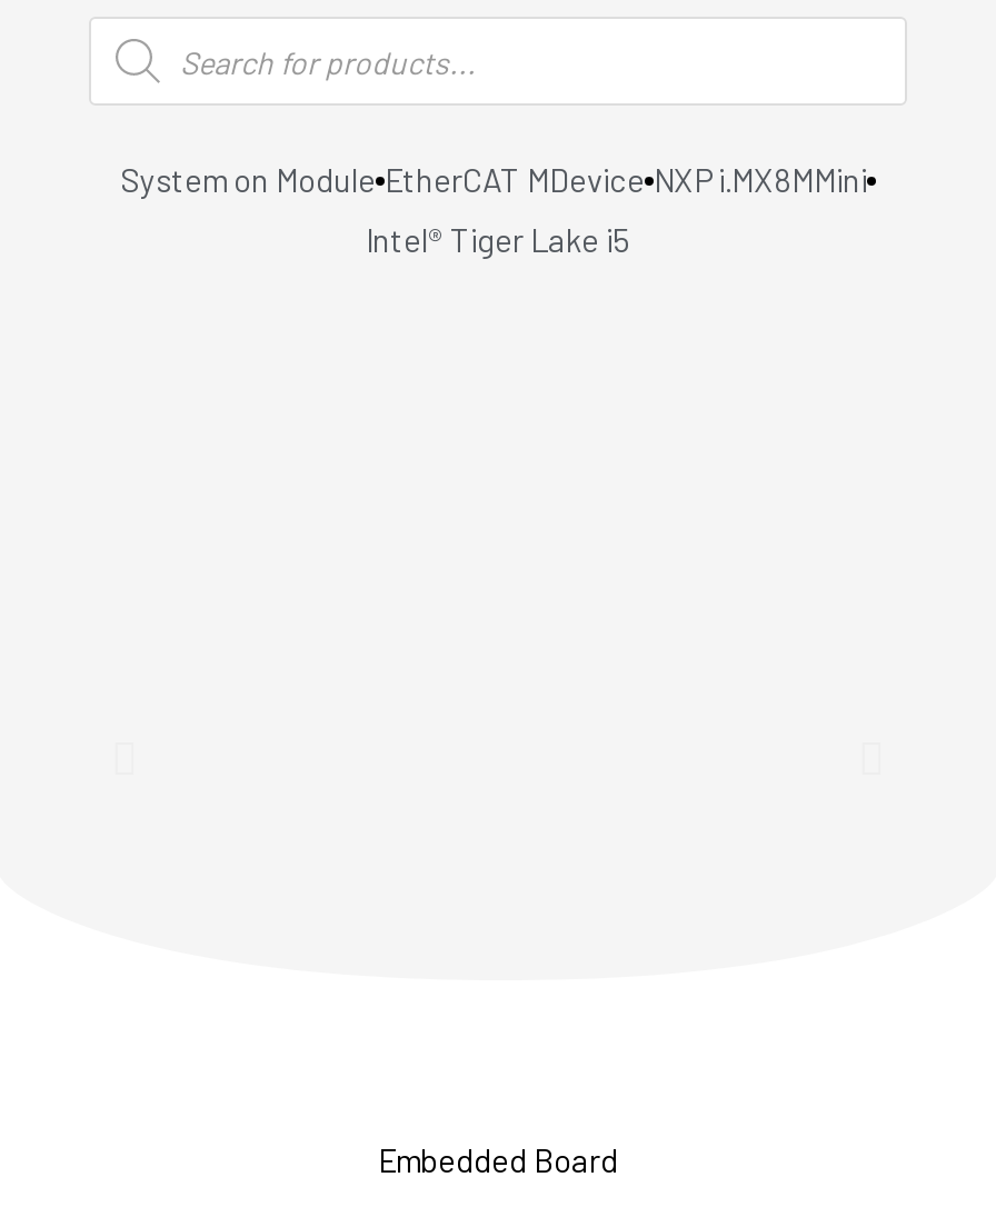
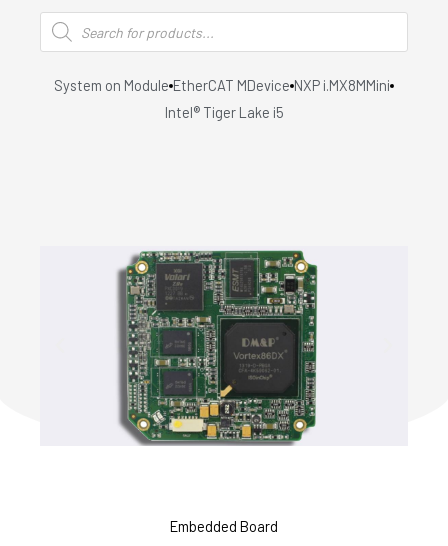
none -> [116,249,318,447] [image]

